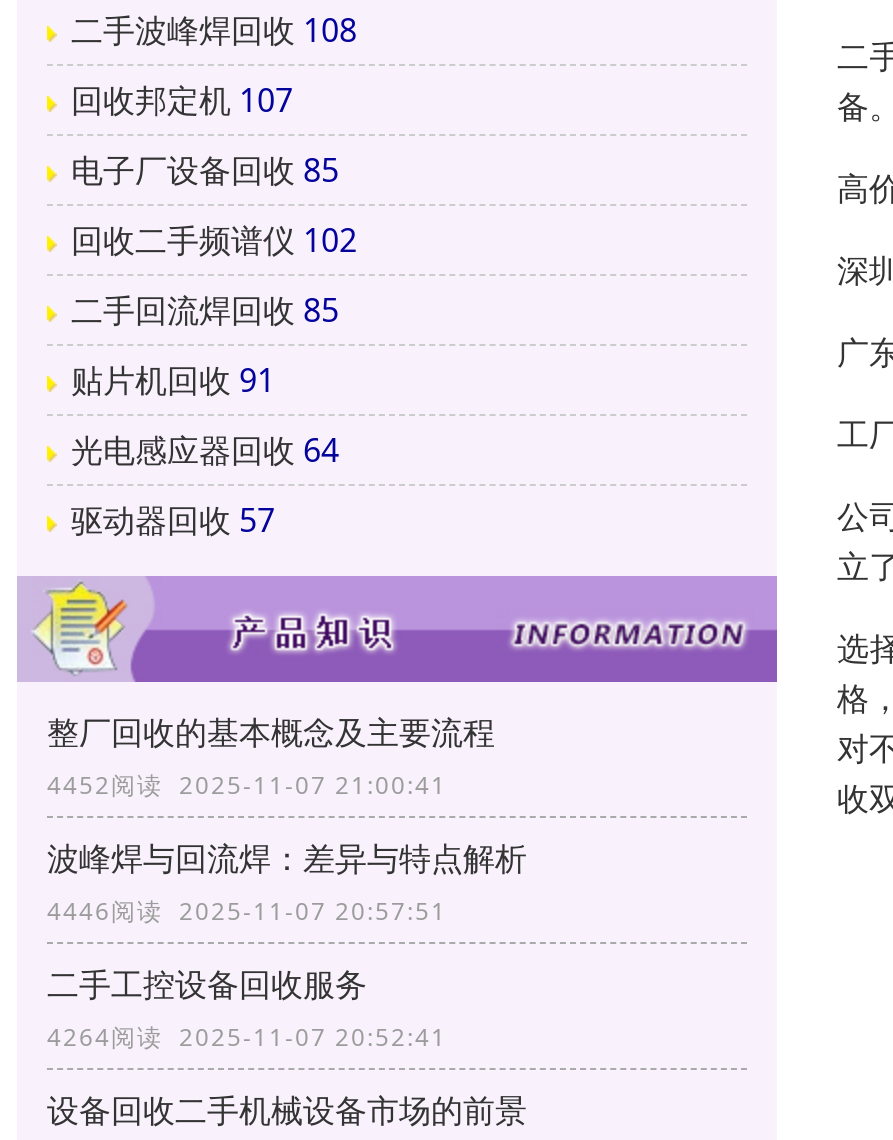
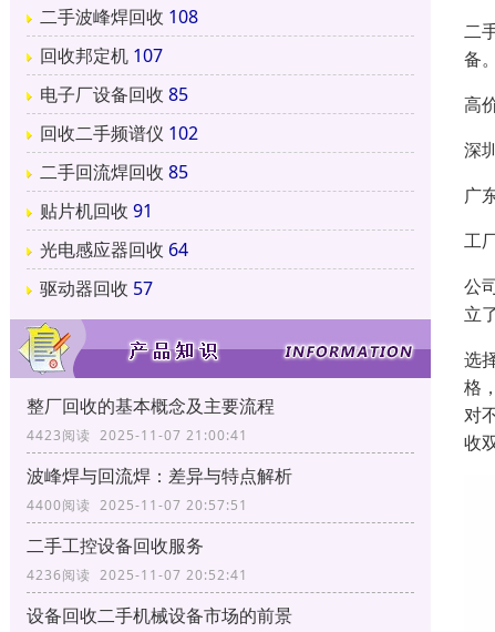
[47,768,447,802] 4452阅读 2025-11-07 21:00:41 -> [27,426,248,445] 4423阅读 2025-11-07 21:00:41
[47,894,447,928] 4446阅读 2025-11-07 20:57:51 -> [27,496,248,515] 4400阅读 2025-11-07 20:57:51
[47,1020,447,1054] 4264阅读 2025-11-07 20:52:41 -> [27,566,248,585] 4236阅读 2025-11-07 20:52:41

